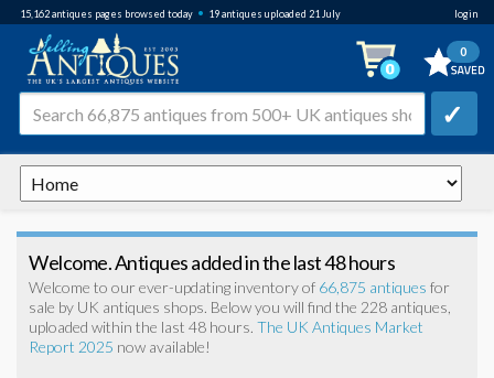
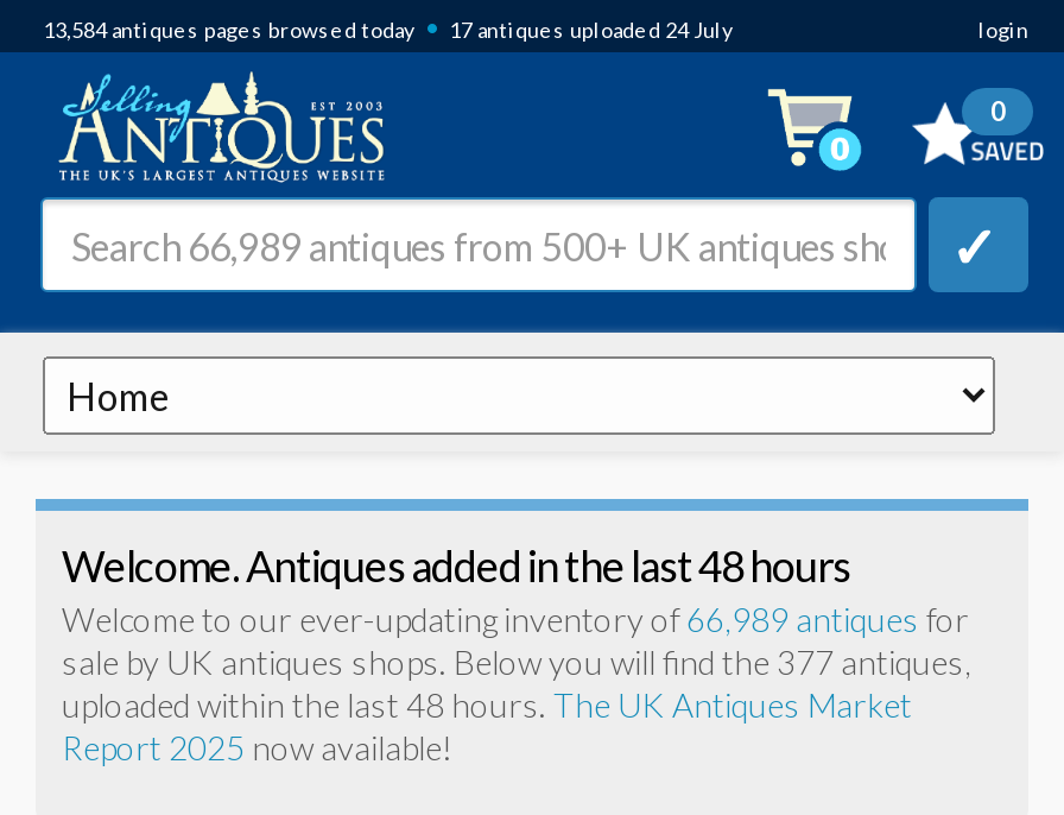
[20,2,341,21] 15,162antiques pages browsedtoday • 19 antiques uploaded 21 July -> [43,5,734,45] 13,584antiques pages browsedtoday • 17 antiques uploaded 24 July
[29,278,450,296] Welcome to our ever-updating inventory of 66,875 antiques for -> [62,599,969,639] Welcome to our ever-updating inventory of 66,989 antiques for
[29,298,451,316] sale by UK antiques shops. Below you will find the 228 antiques, -> [62,642,971,682] sale by UK antiques shops. Below you will find the 377 antiques,

